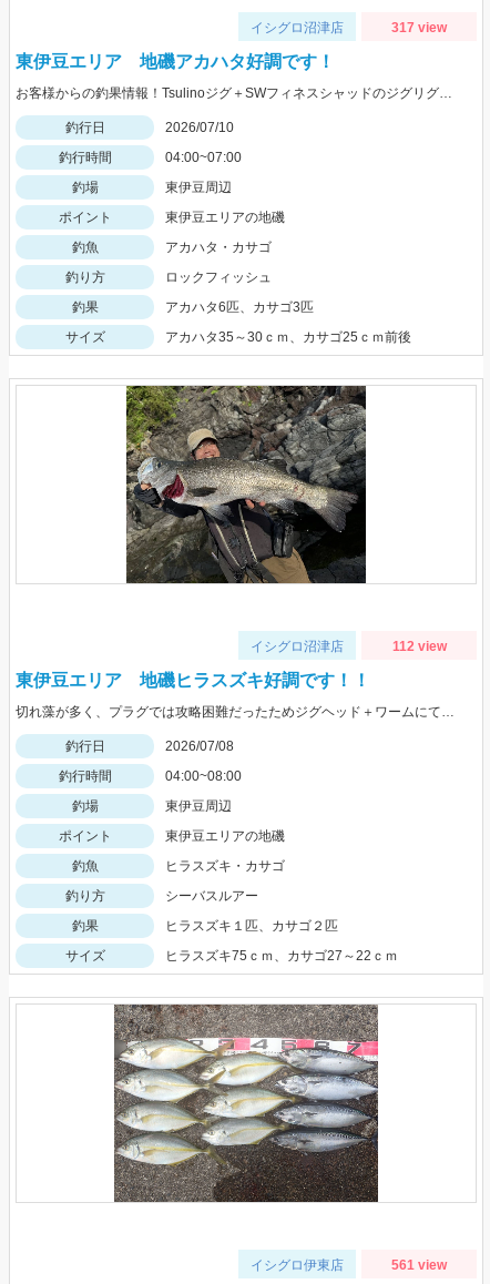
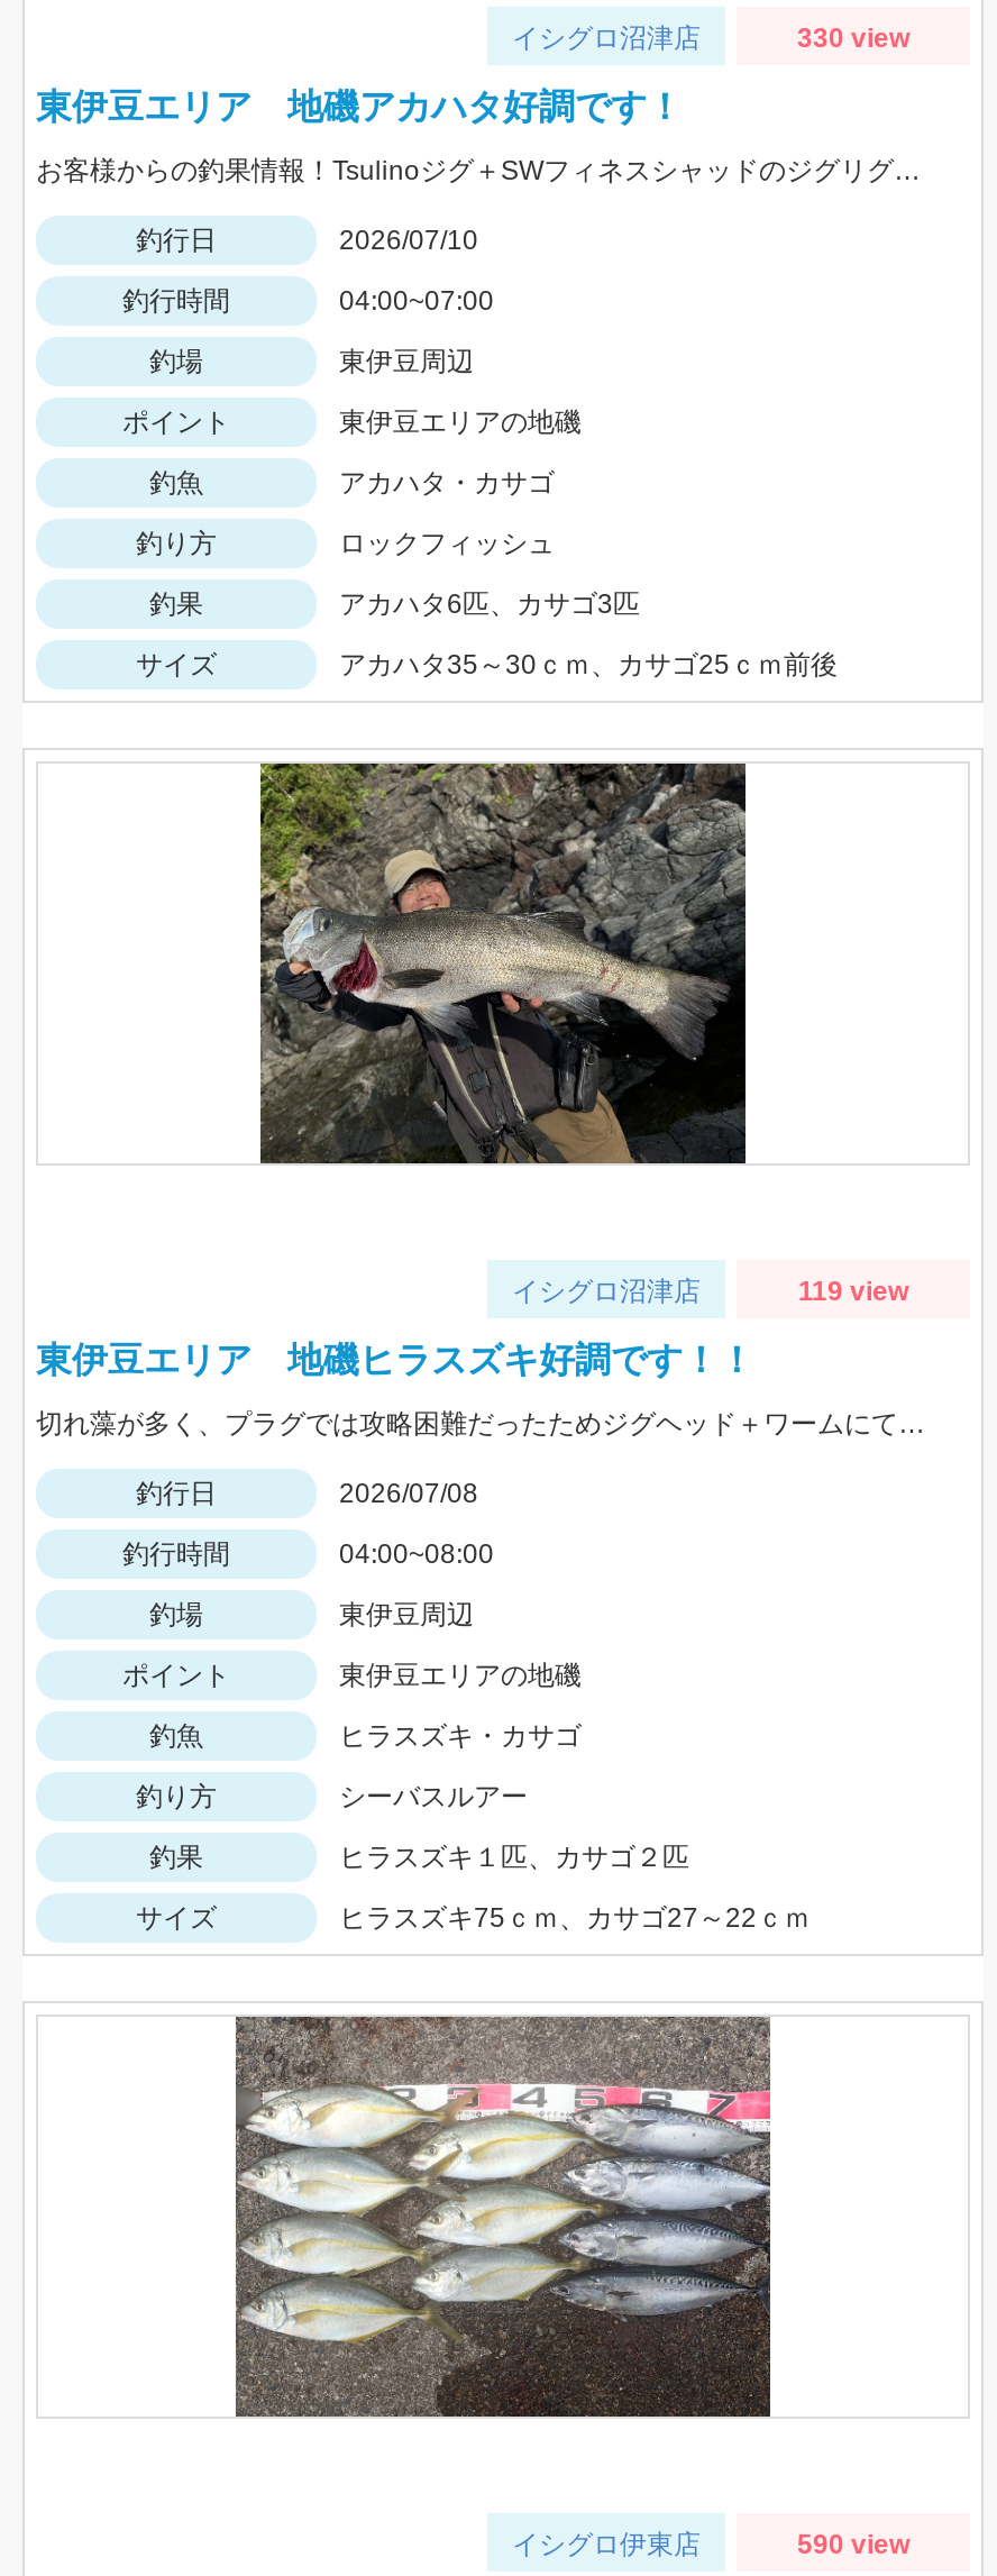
[391,20,447,35] 317 view -> [797,22,909,54] 330 view
[392,639,446,654] 112 view -> [798,1275,908,1307] 119 view
[391,1257,447,1273] 561 view -> [797,2529,909,2560] 590 view

